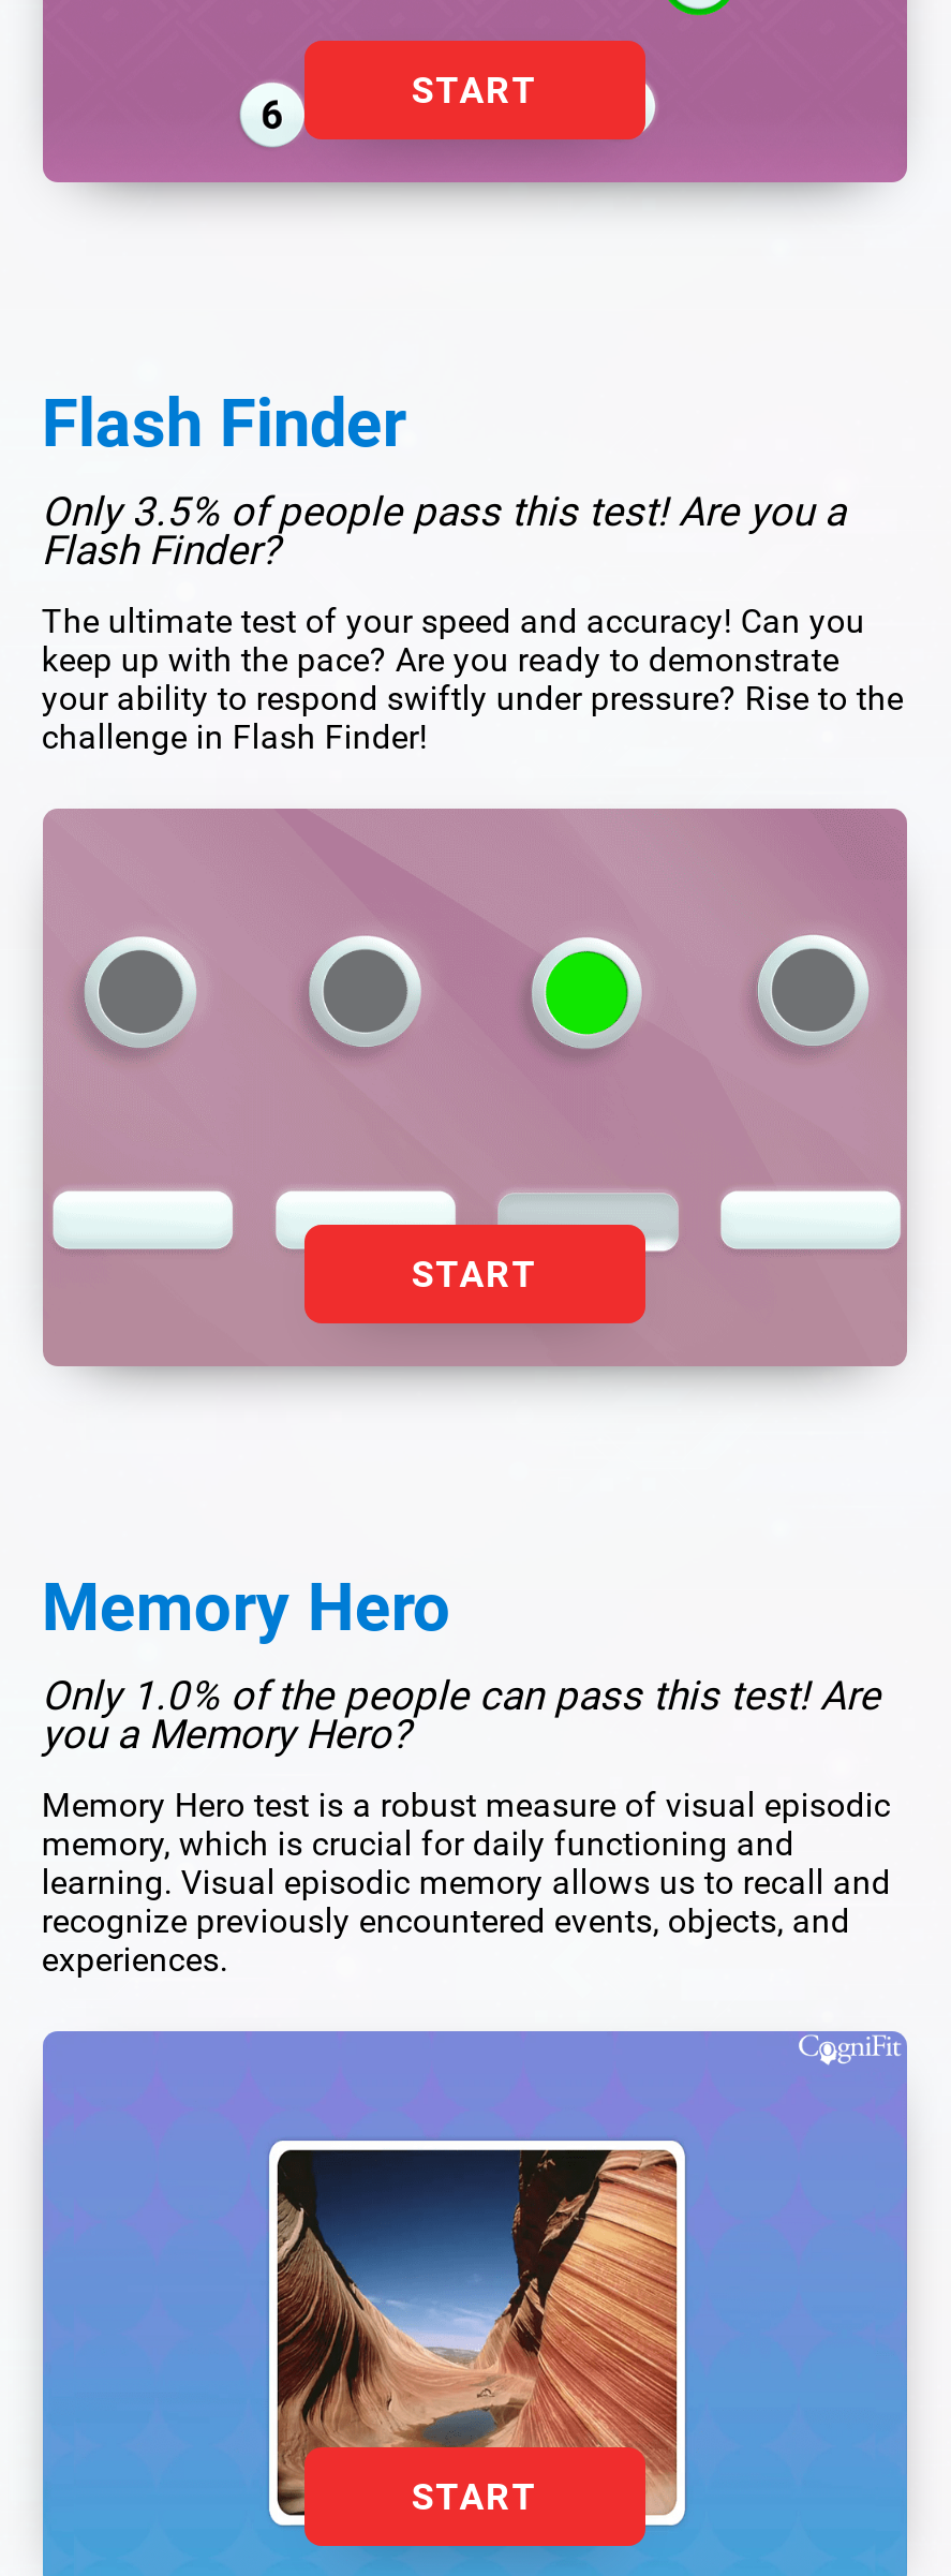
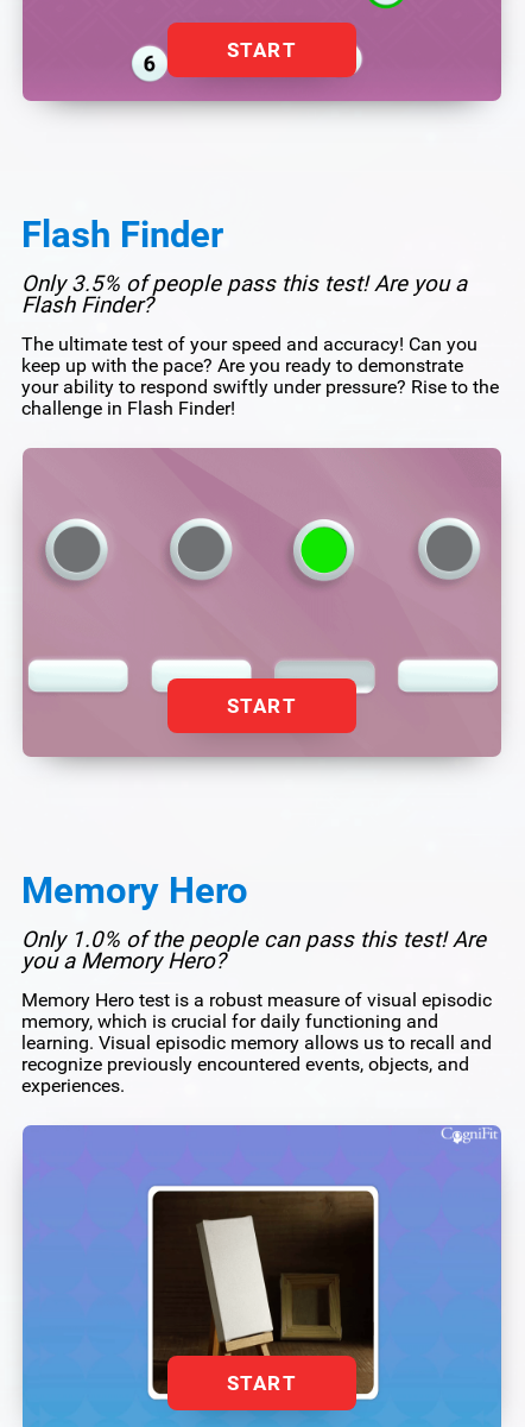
[277,2149,680,2527] [image] -> [152,1191,375,1394] [image]

